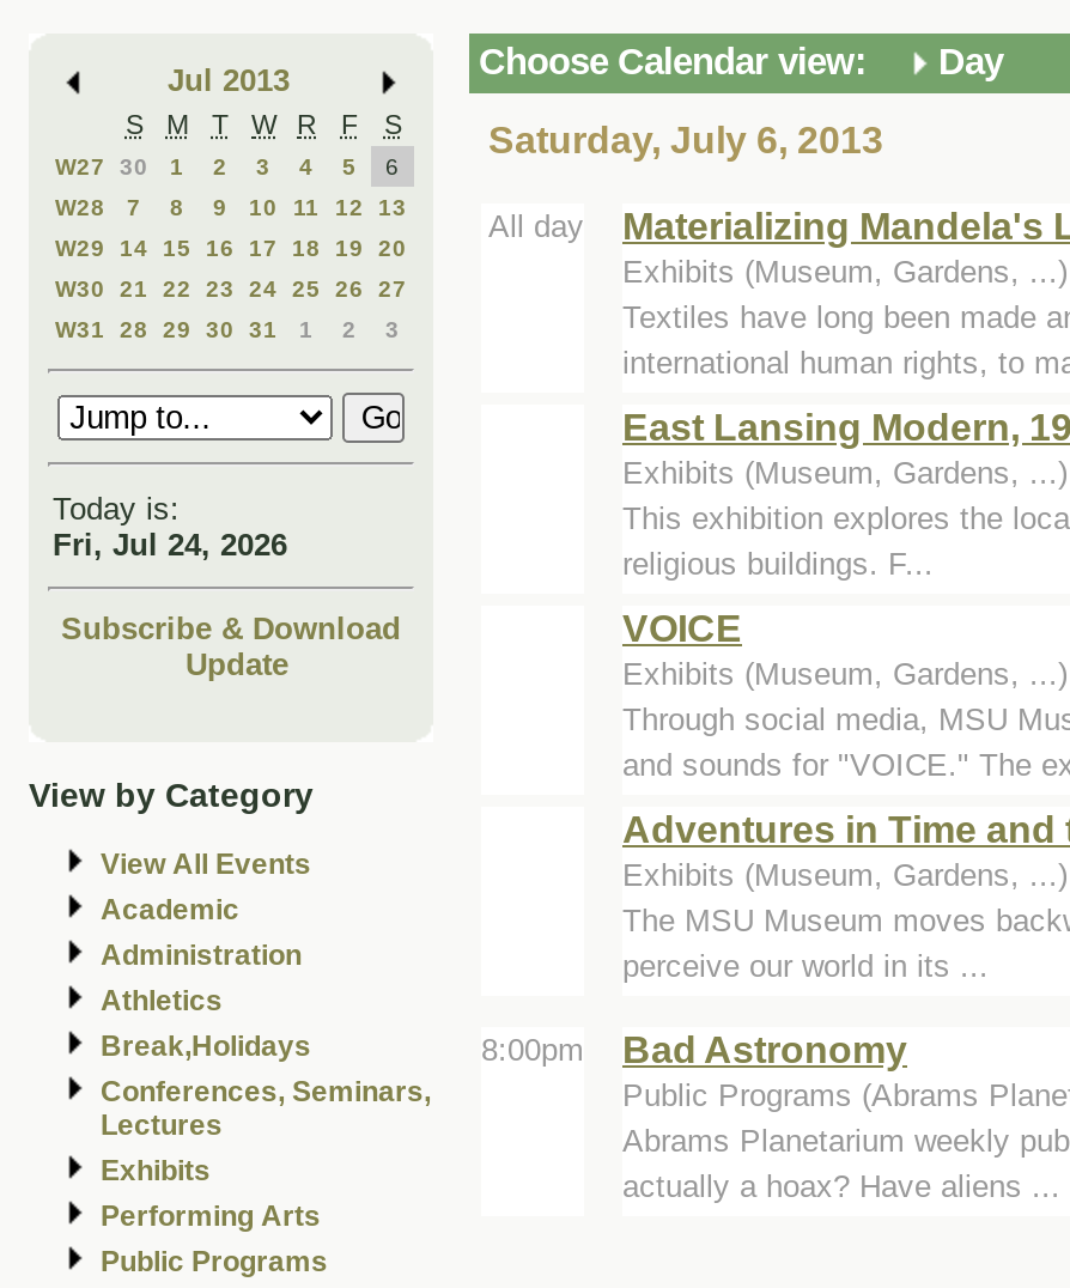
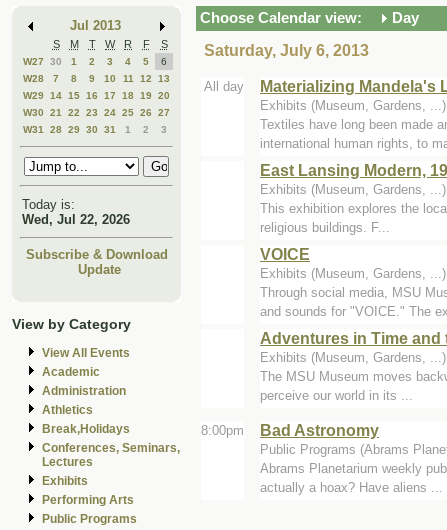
[53,527,287,563] Fri, Jul 24, 2026 -> [22,212,130,227] Wed, Jul 22, 2026

